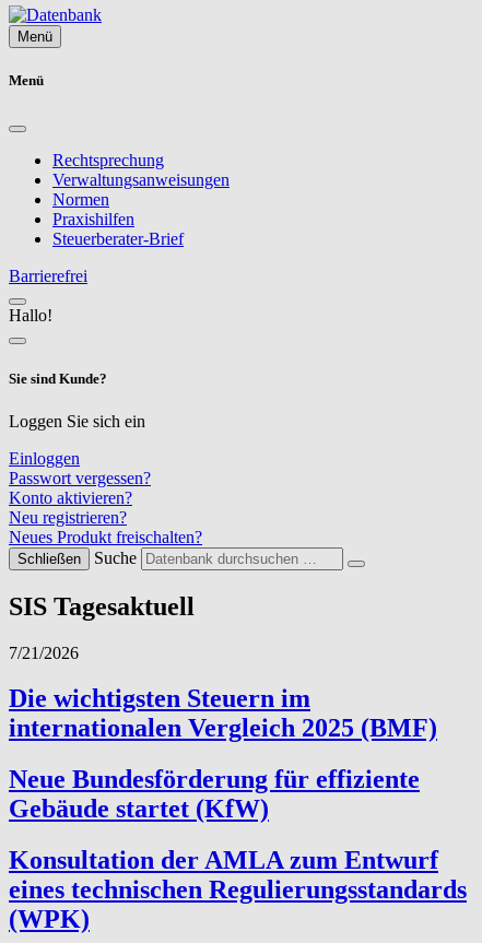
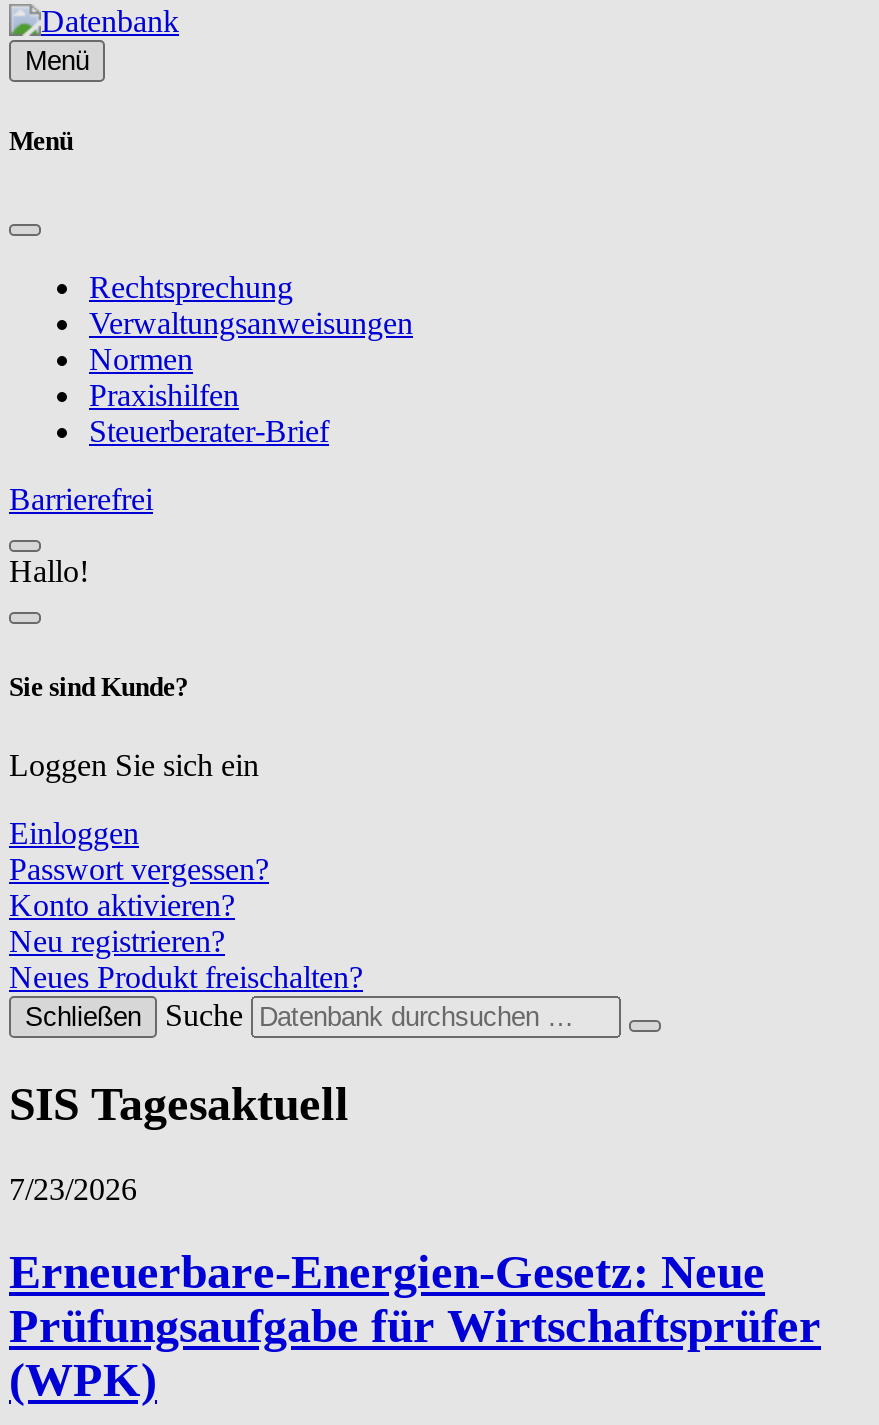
[9,643,467,904] 7/21/2026 | Die wichtigsten Steuern im | internationalen Vergleich 2025 (BMF) | Neue Bundesförderung für effiziente | Gebäude startet (KfW) | Konsultation der AMLA zum Entwurf | eines technischen Regulierungsstandards -> [9,1171,821,1353] 7/23/2026 | Erneuerbare-Energien-Gesetz: Neue | Prüfungsaufgabe für Wirtschaftsprüfer

